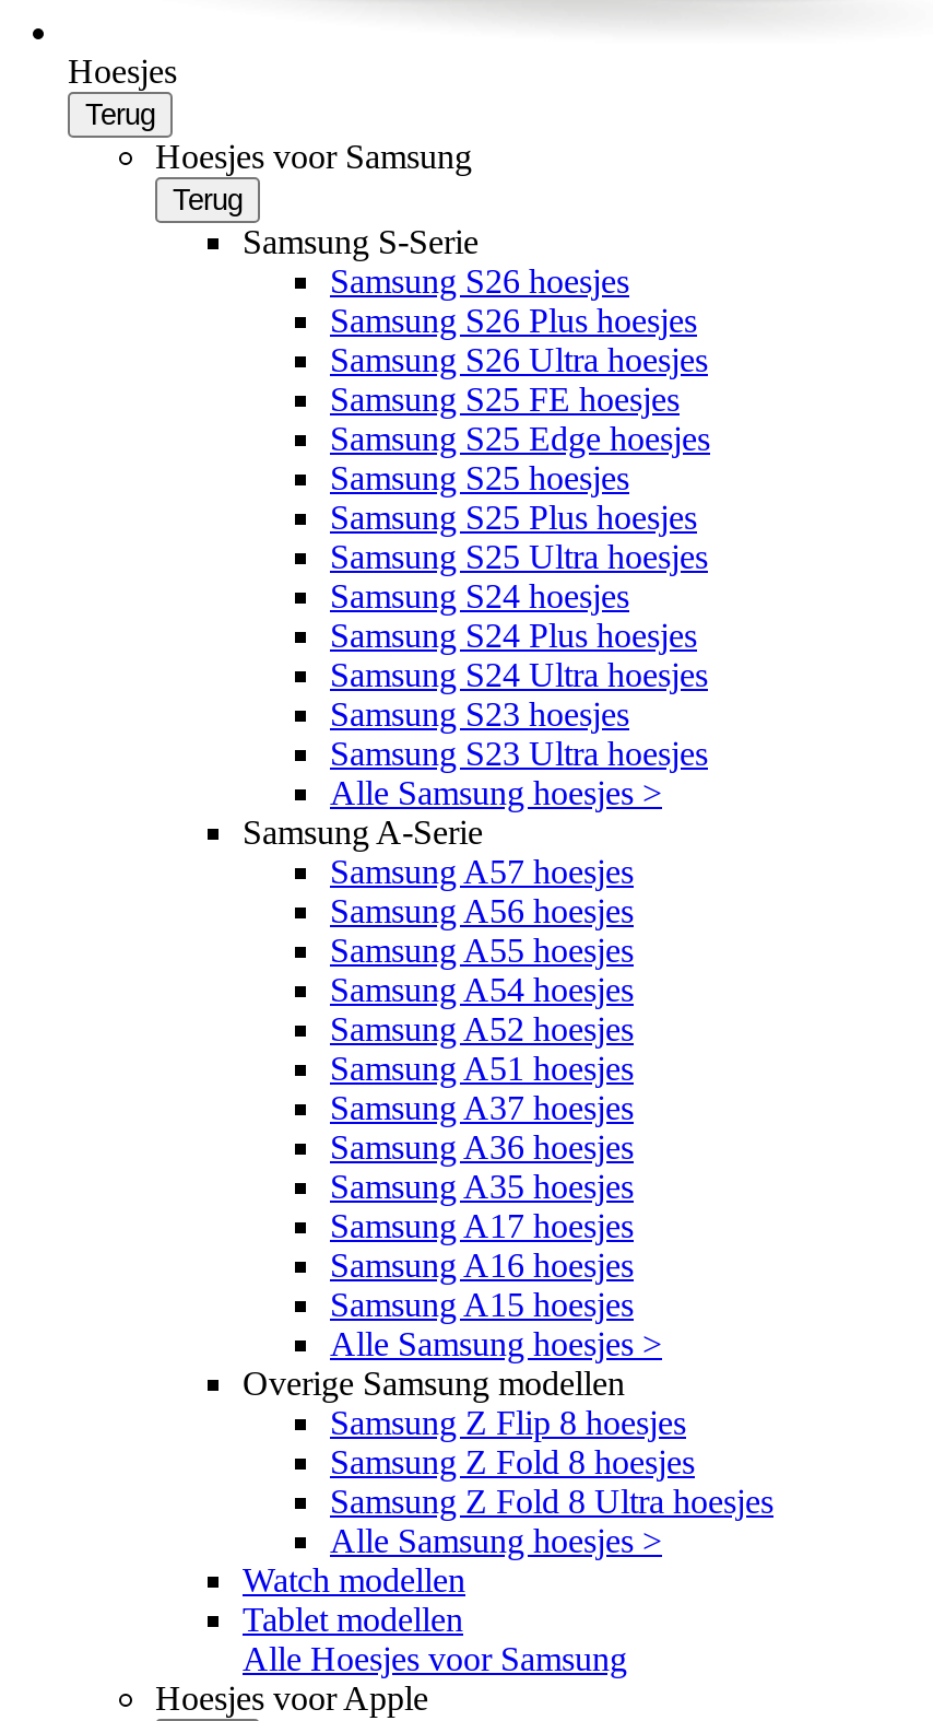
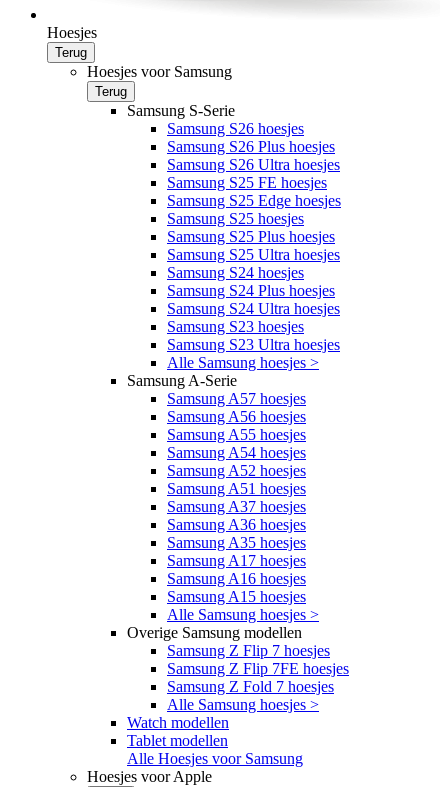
[330,1403,773,1519] Samsung Z Flip 8 hoesjes | Samsung Z Fold 8 hoesjes | Samsung Z Fold 8 Ultra hoesjes -> [167,642,349,695] Samsung Z Flip 7 hoesjes | Samsung Z Flip 7FE hoesjes | Samsung Z Fold 7 hoesjes

